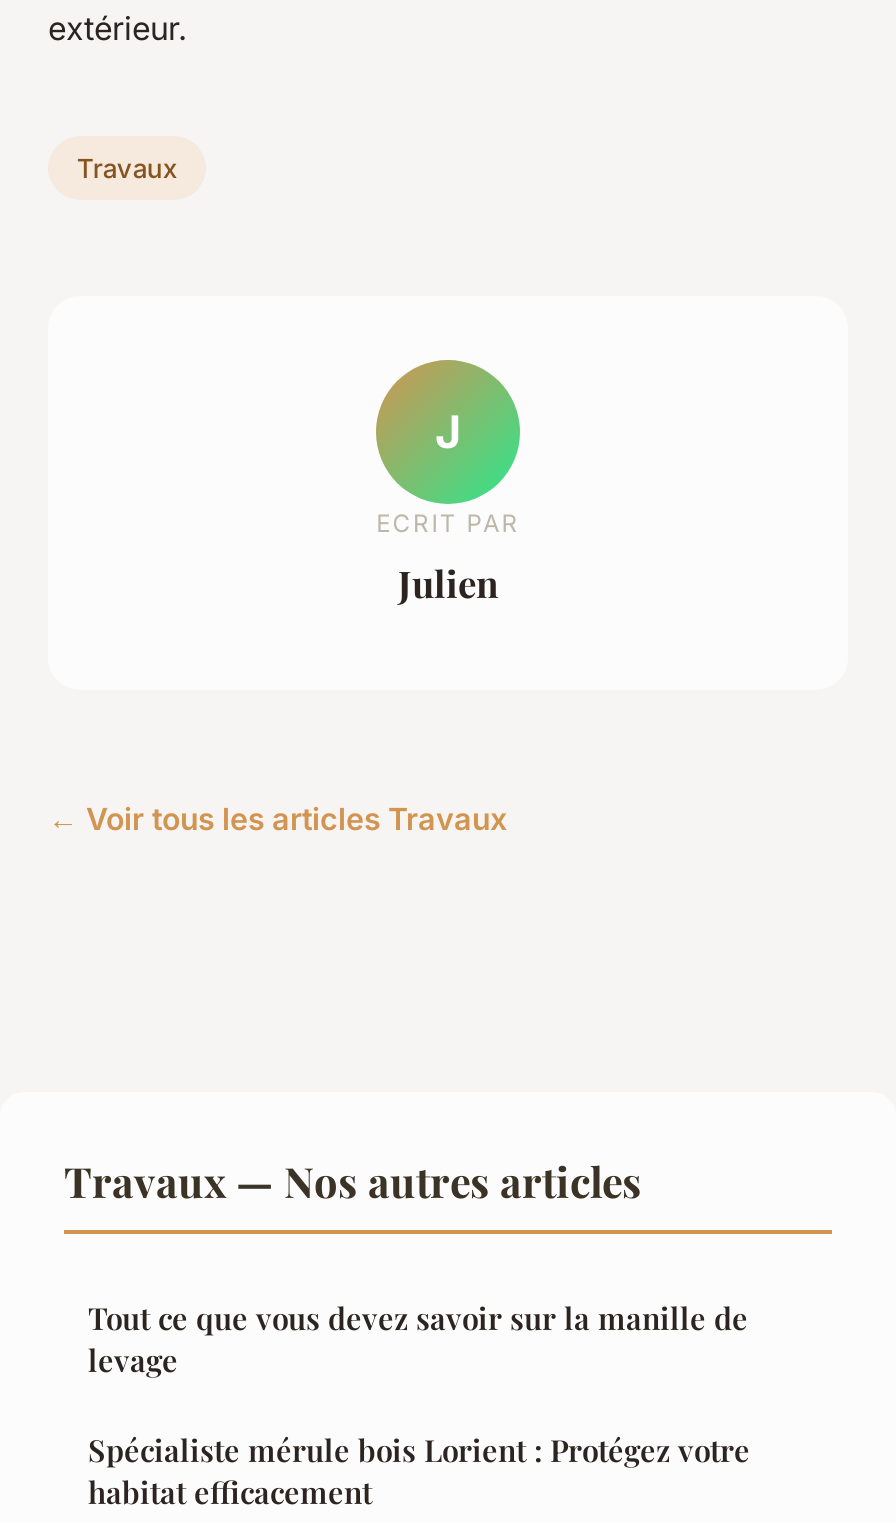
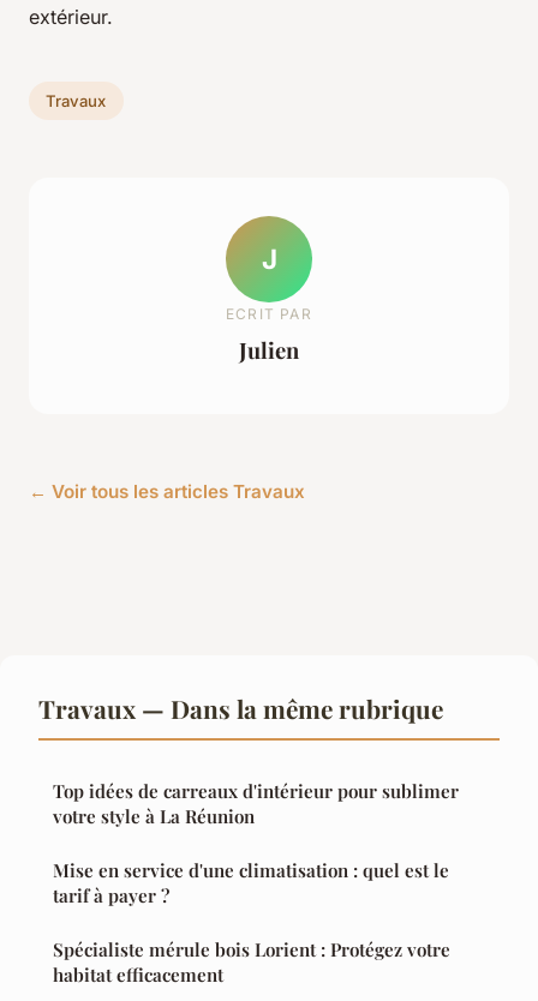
[64,1152,748,1380] Travaux — Nos autres articles | Tout ce que vous devez savoir sur la manille de | levage -> [38,691,459,907] Travaux — Dans la même rubrique | Top idées de carreaux d'intérieur pour sublimer | votre style à La Réunion | Mise en service d'une climatisation : quel est le | tarif à payer ?

